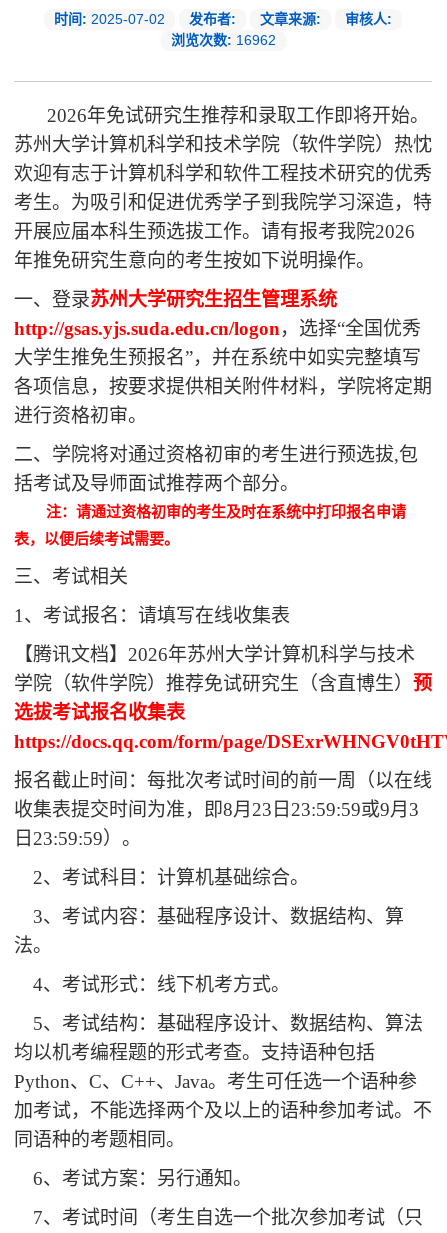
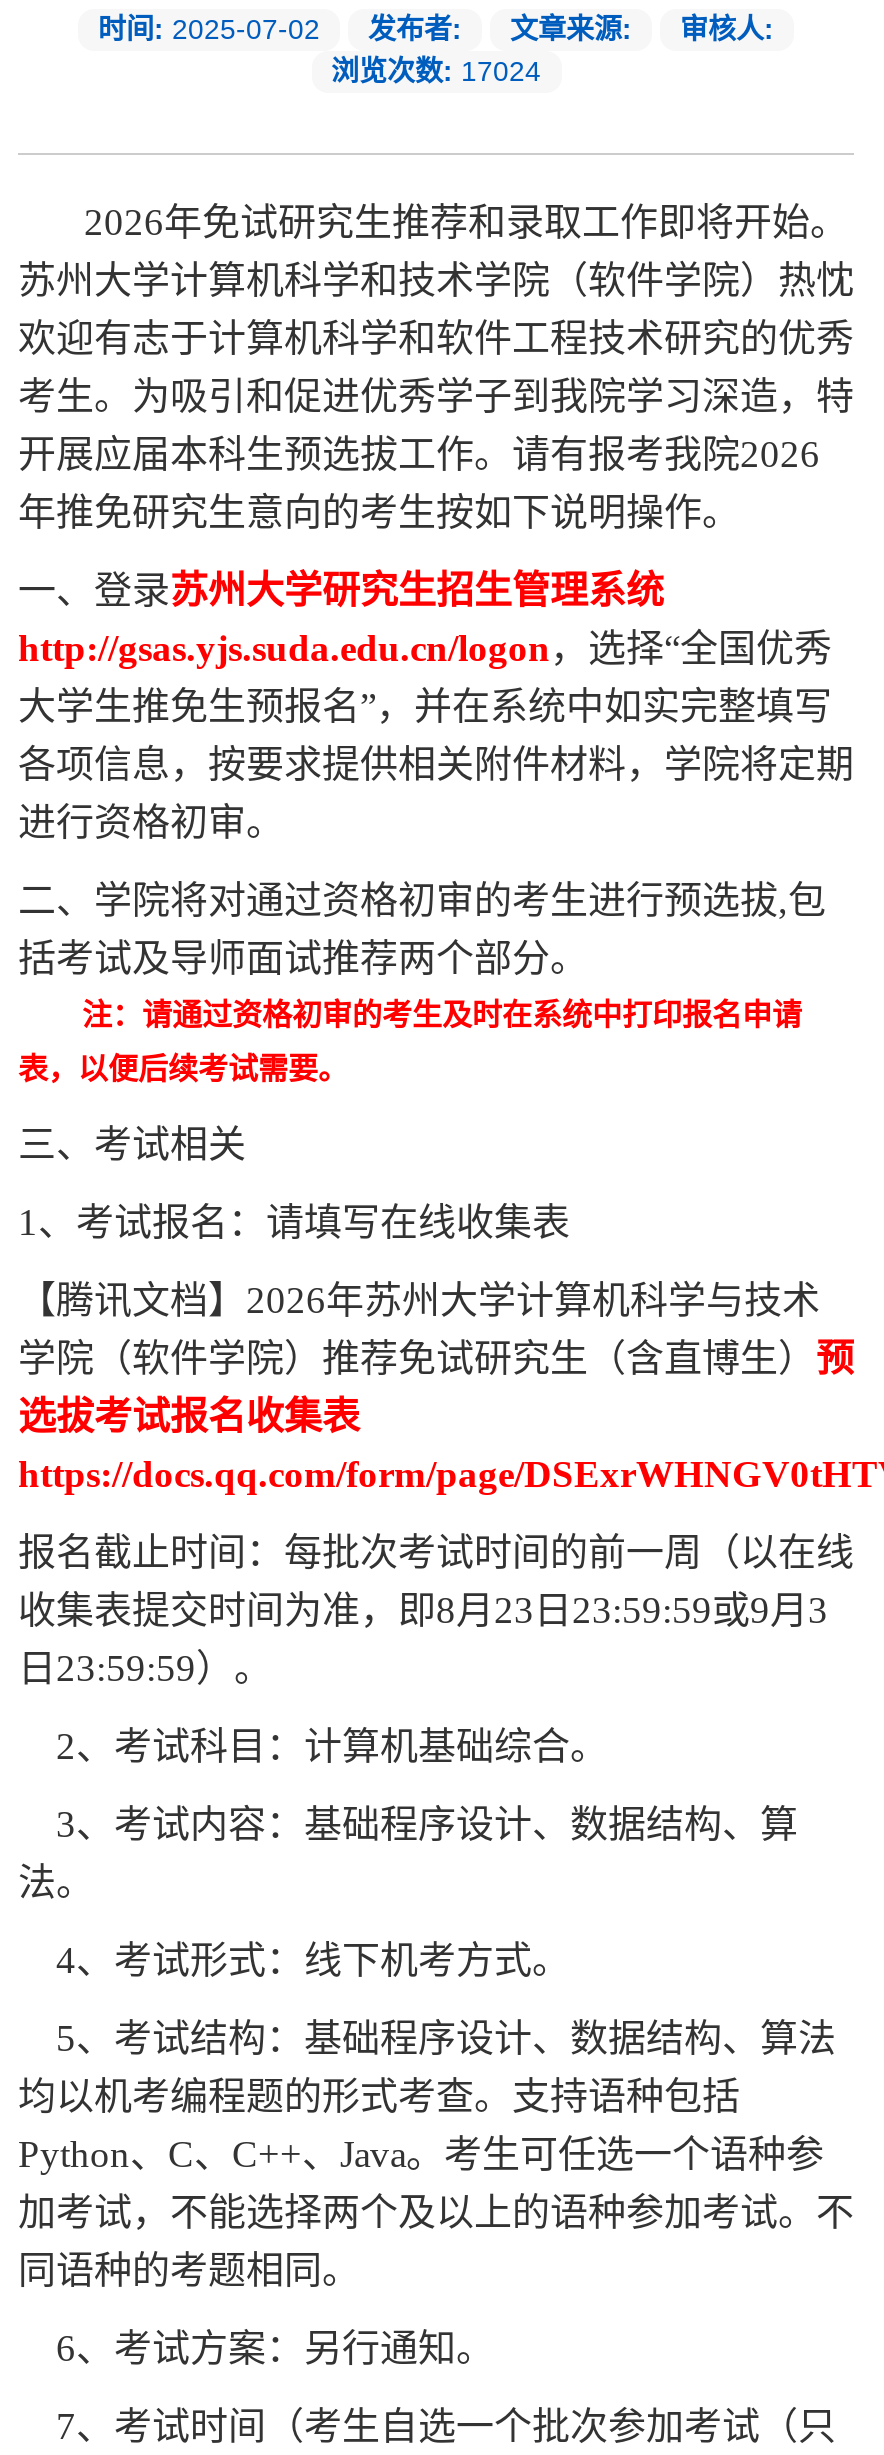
[170,31,275,47] 浏览次数: 16962 -> [331,54,541,86] 浏览次数: 17024

